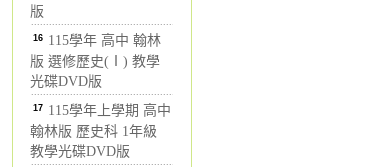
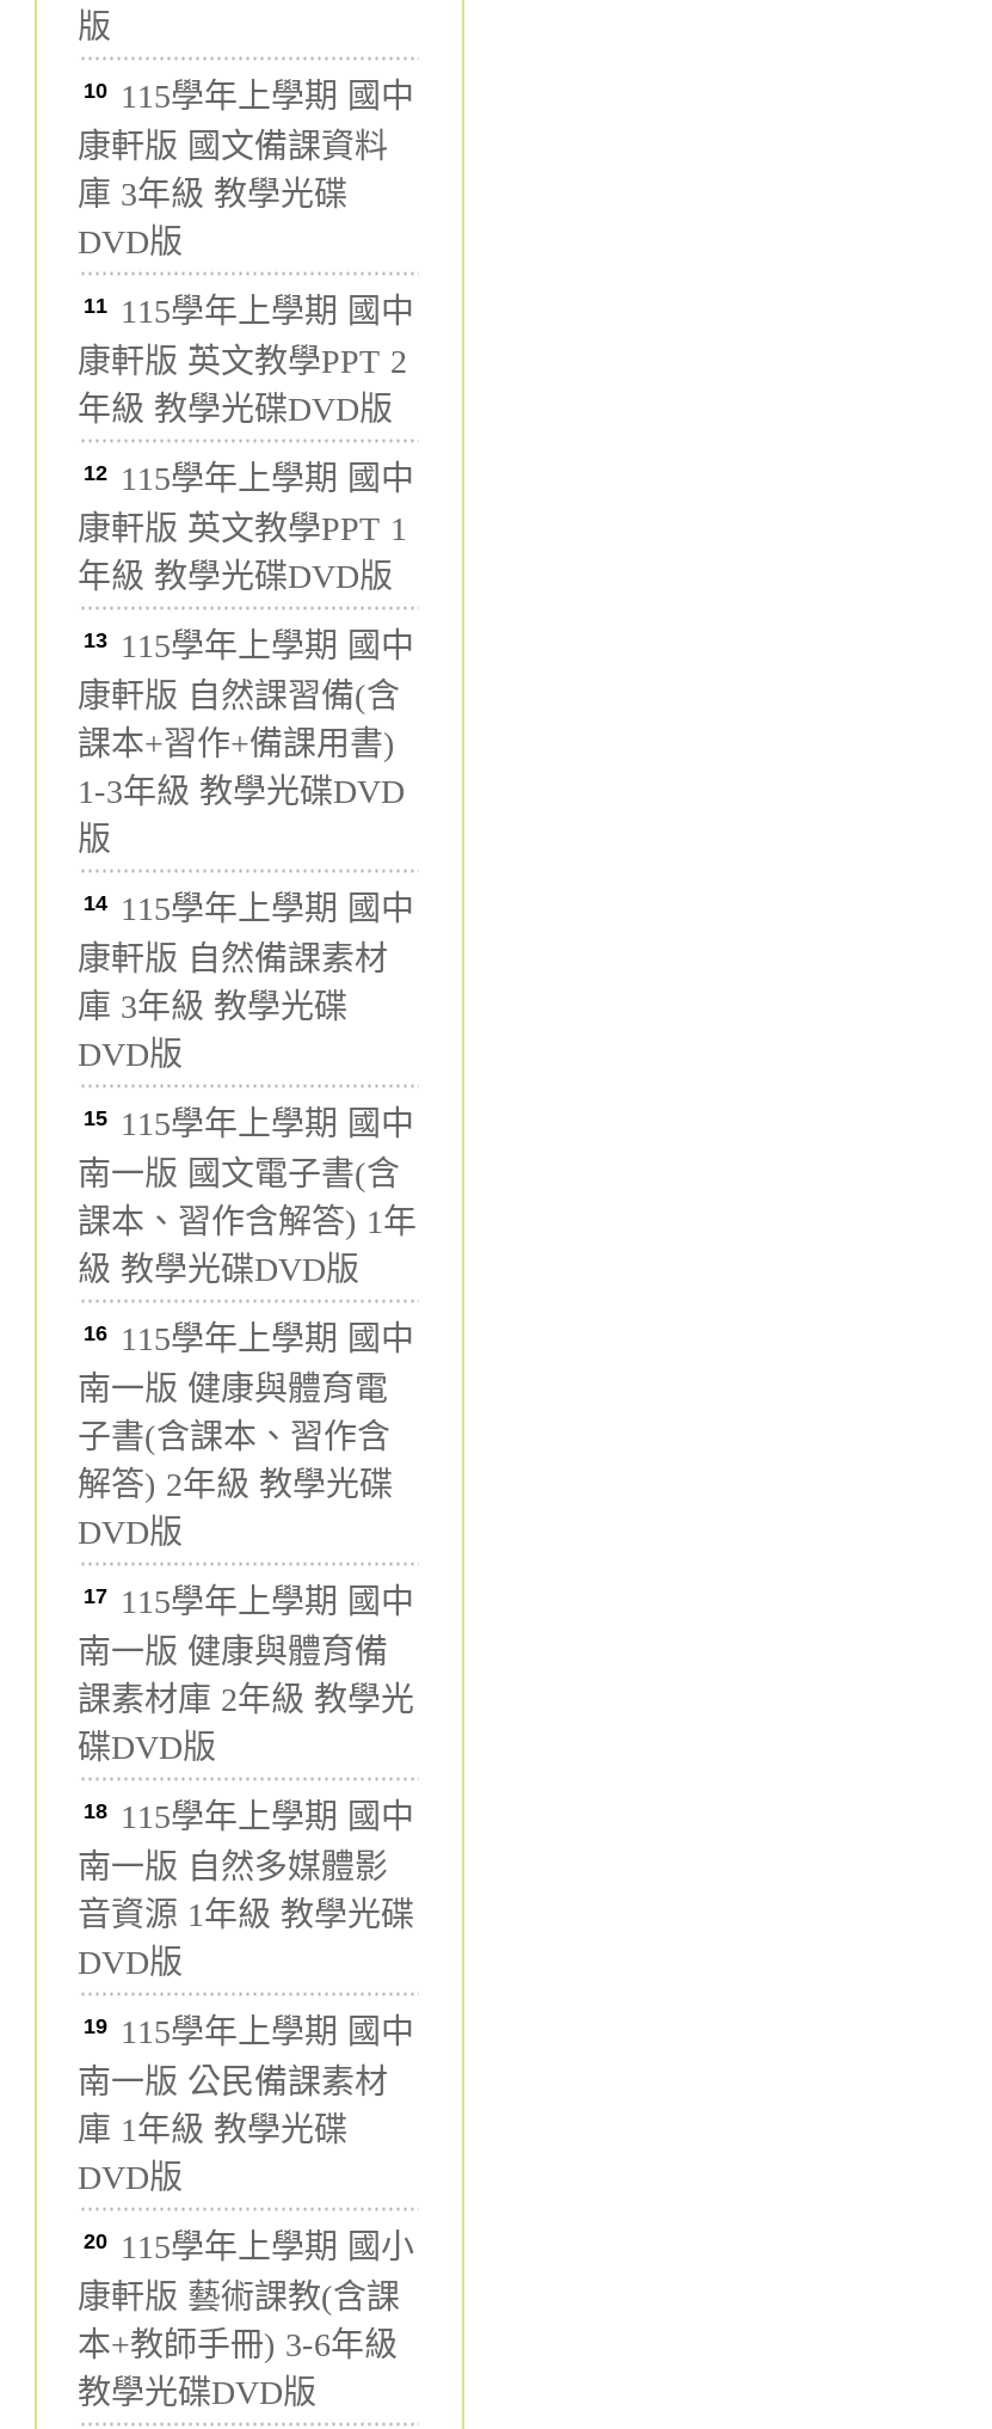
[30,33,171,138] 16 115學年 高中 翰林 | 版 選修歷史(Ⅰ) 教學 | 光碟DVD版 | 17 115學年上學期 高中 | 翰林版 歷史科 1年級 -> [78,79,417,2361] 10 115學年上學期 國中 | 康軒版 國文備課資料 | 庫 3年級 教學光碟 | DVD版 | 11 115學年上學期 國中 | 康軒版 英文教學PPT 2 | 年級 教學光碟DVD版 | 12 115學年上學期 國中 | 康軒版 英文教學PPT 1 | 年級 教學光碟DVD版 | 13 115學年上學期 國中 | 康軒版 自然課習備(含 | 課本+習作+備課用書) | 1-3年級 教學光碟DVD | 版 | 14 115學年上學期 國中 | 康軒版 自然備課素材 | 庫 3年級 教學光碟 | DVD版 | 15 115學年上學期 國中 | 南一版 國文電子書(含 | 課本、習作含解答) 1年 | 級 教學光碟DVD版 | 16 115學年上學期 國中 | 南一版 健康與體育電 | 子書(含課本、習作含 | 解答) 2年級 教學光碟 | DVD版 | 17 115學年上學期 國中 | 南一版 健康與體育備 | 課素材庫 2年級 教學光 | 碟DVD版 | 18 115學年上學期 國中 | 南一版 自然多媒體影 | 音資源 1年級 教學光碟 | DVD版 | 19 115學年上學期 國中 | 南一版 公民備課素材 | 庫 1年級 教學光碟 | DVD版 | 20 115學年上學期 國小 | 康軒版 藝術課教(含課 | 本+教師手冊) 3-6年級

